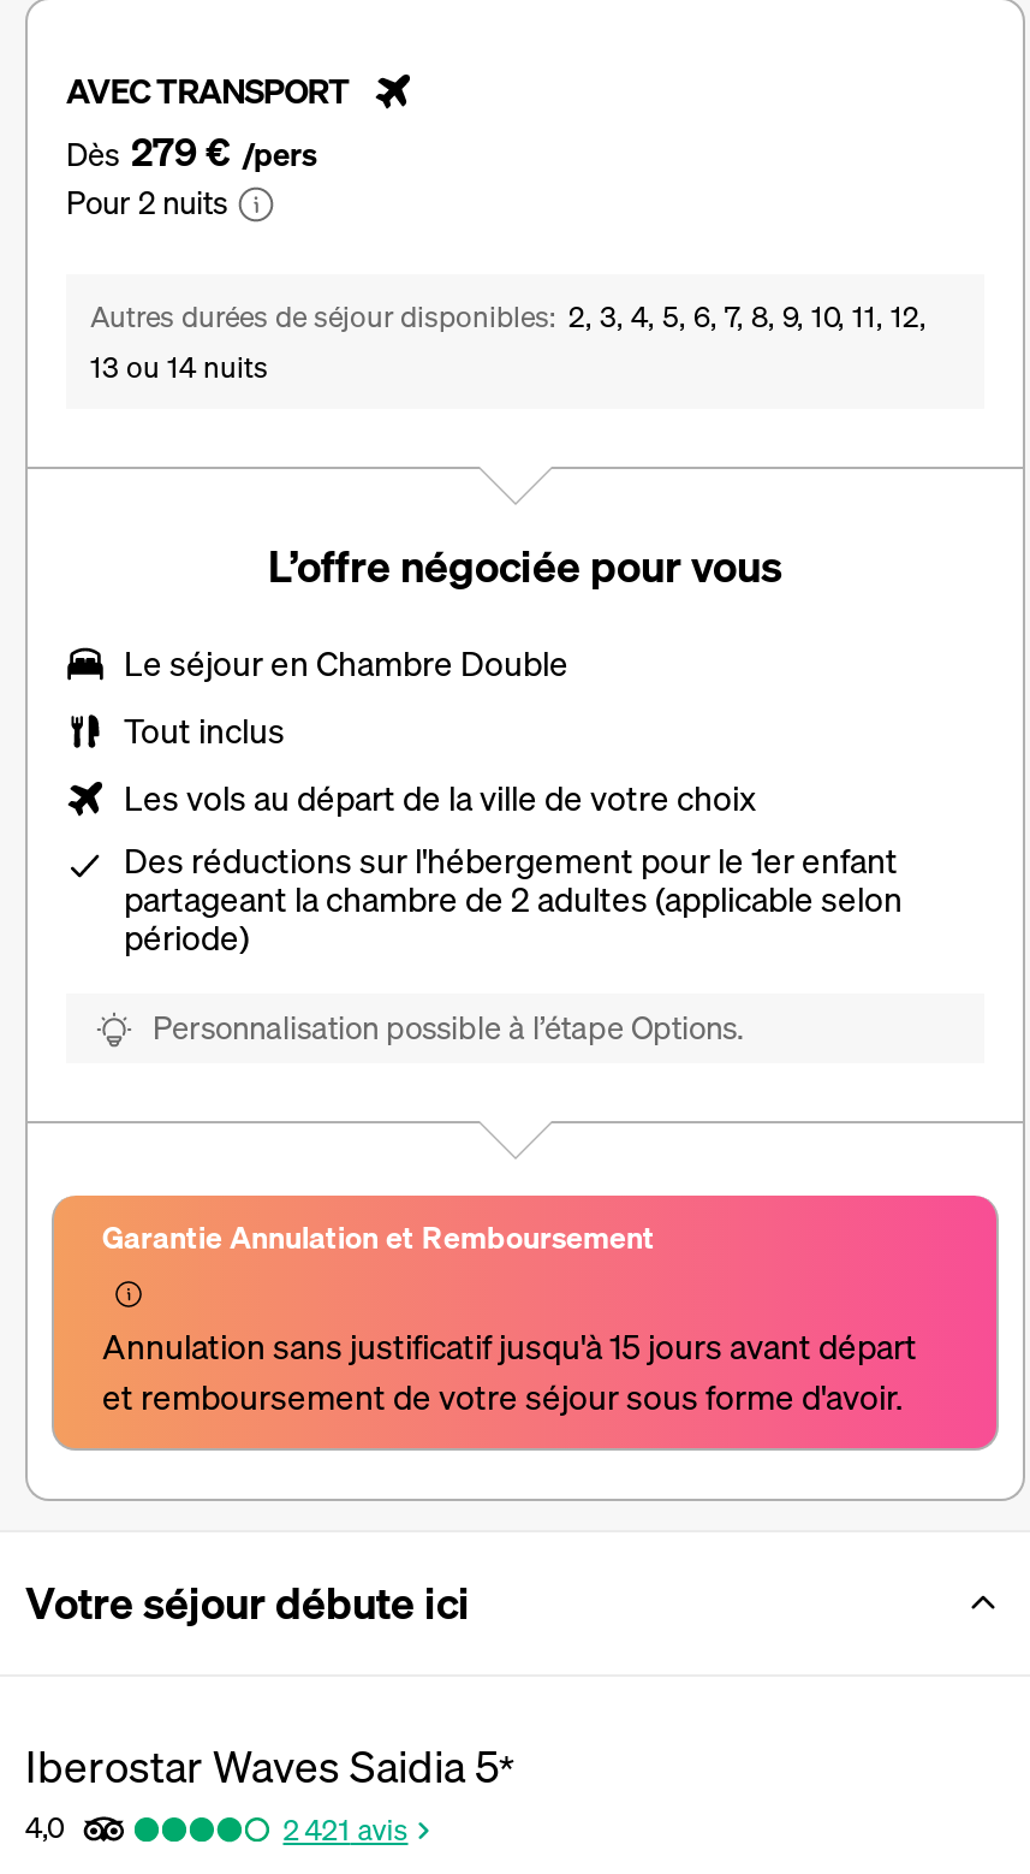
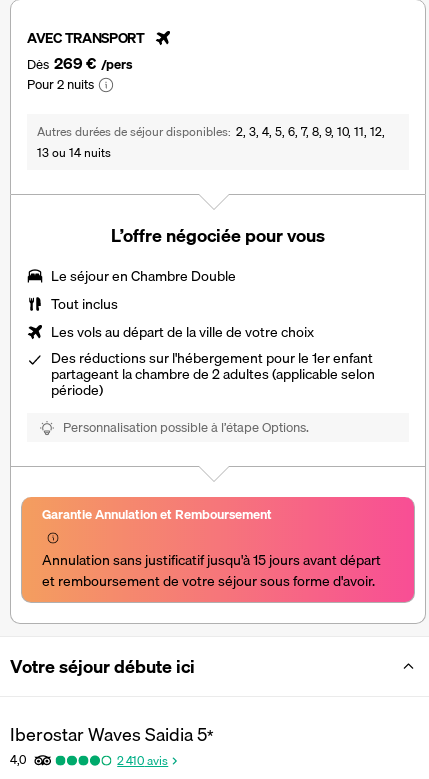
[66,120,316,183] Dès 279 € /pers -> [27,50,132,76] Dès 269 € /pers
[283,1805,408,1851] 2 421 avis -> [117,750,168,769] 2 410 avis

